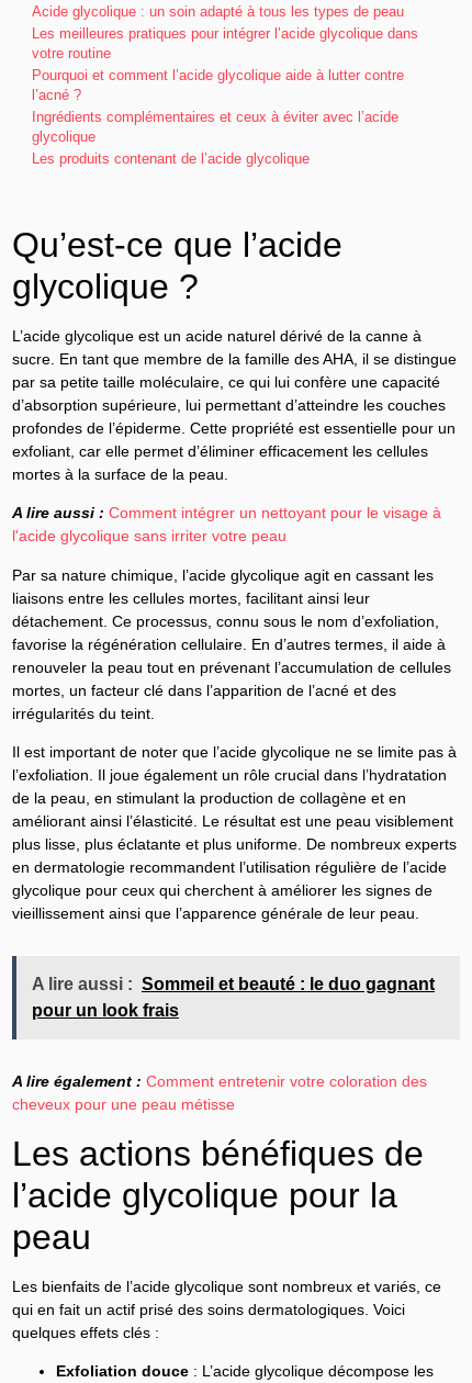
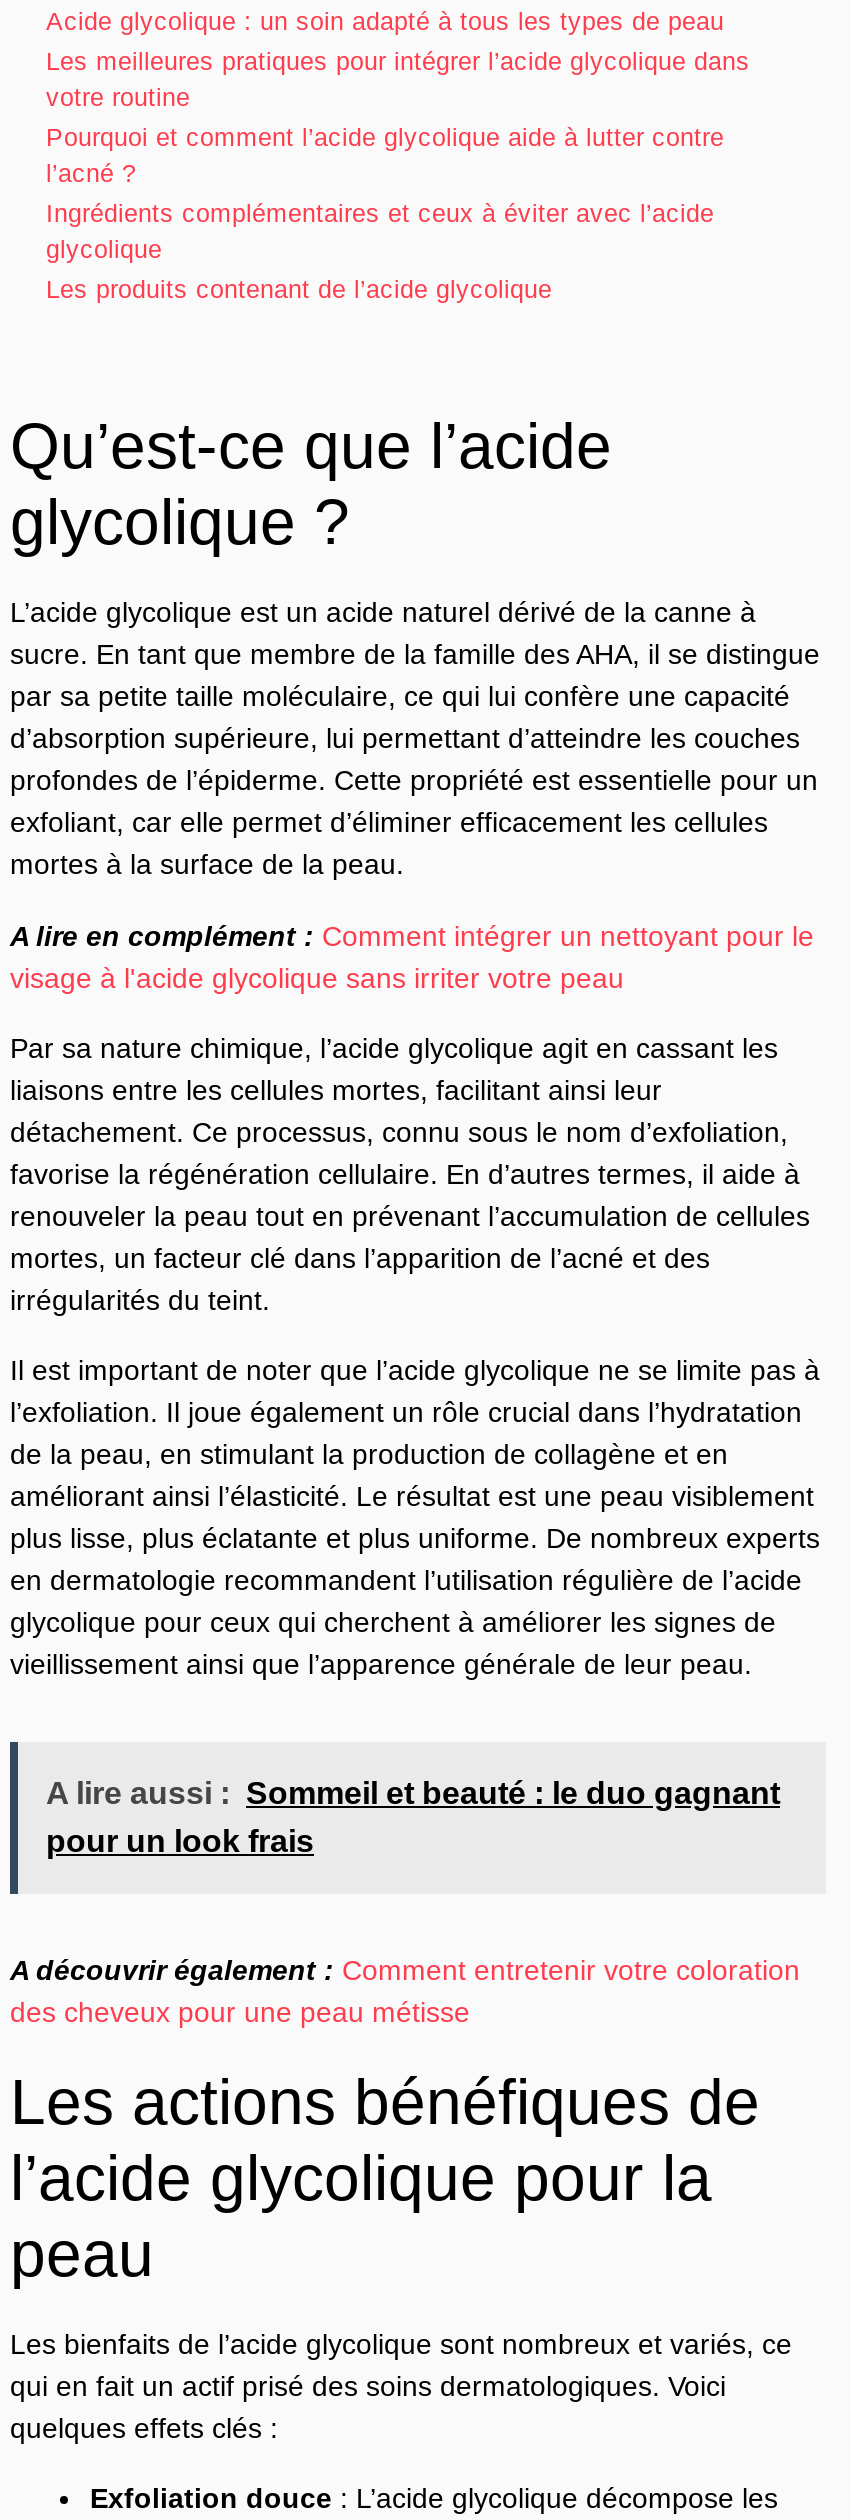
[12,504,441,545] A lire aussi : Comment intégrer un nettoyant pour le visage à | l'acide glycolique sans irriter votre peau -> [10,919,814,993] A lire en complément : Comment intégrer un nettoyant pour le | visage à l'acide glycolique sans irriter votre peau
[12,1073,427,1113] A lire également : Comment entretenir votre coloration des | cheveux pour une peau métisse -> [10,1954,800,2028] A découvrir également : Comment entretenir votre coloration | des cheveux pour une peau métisse

